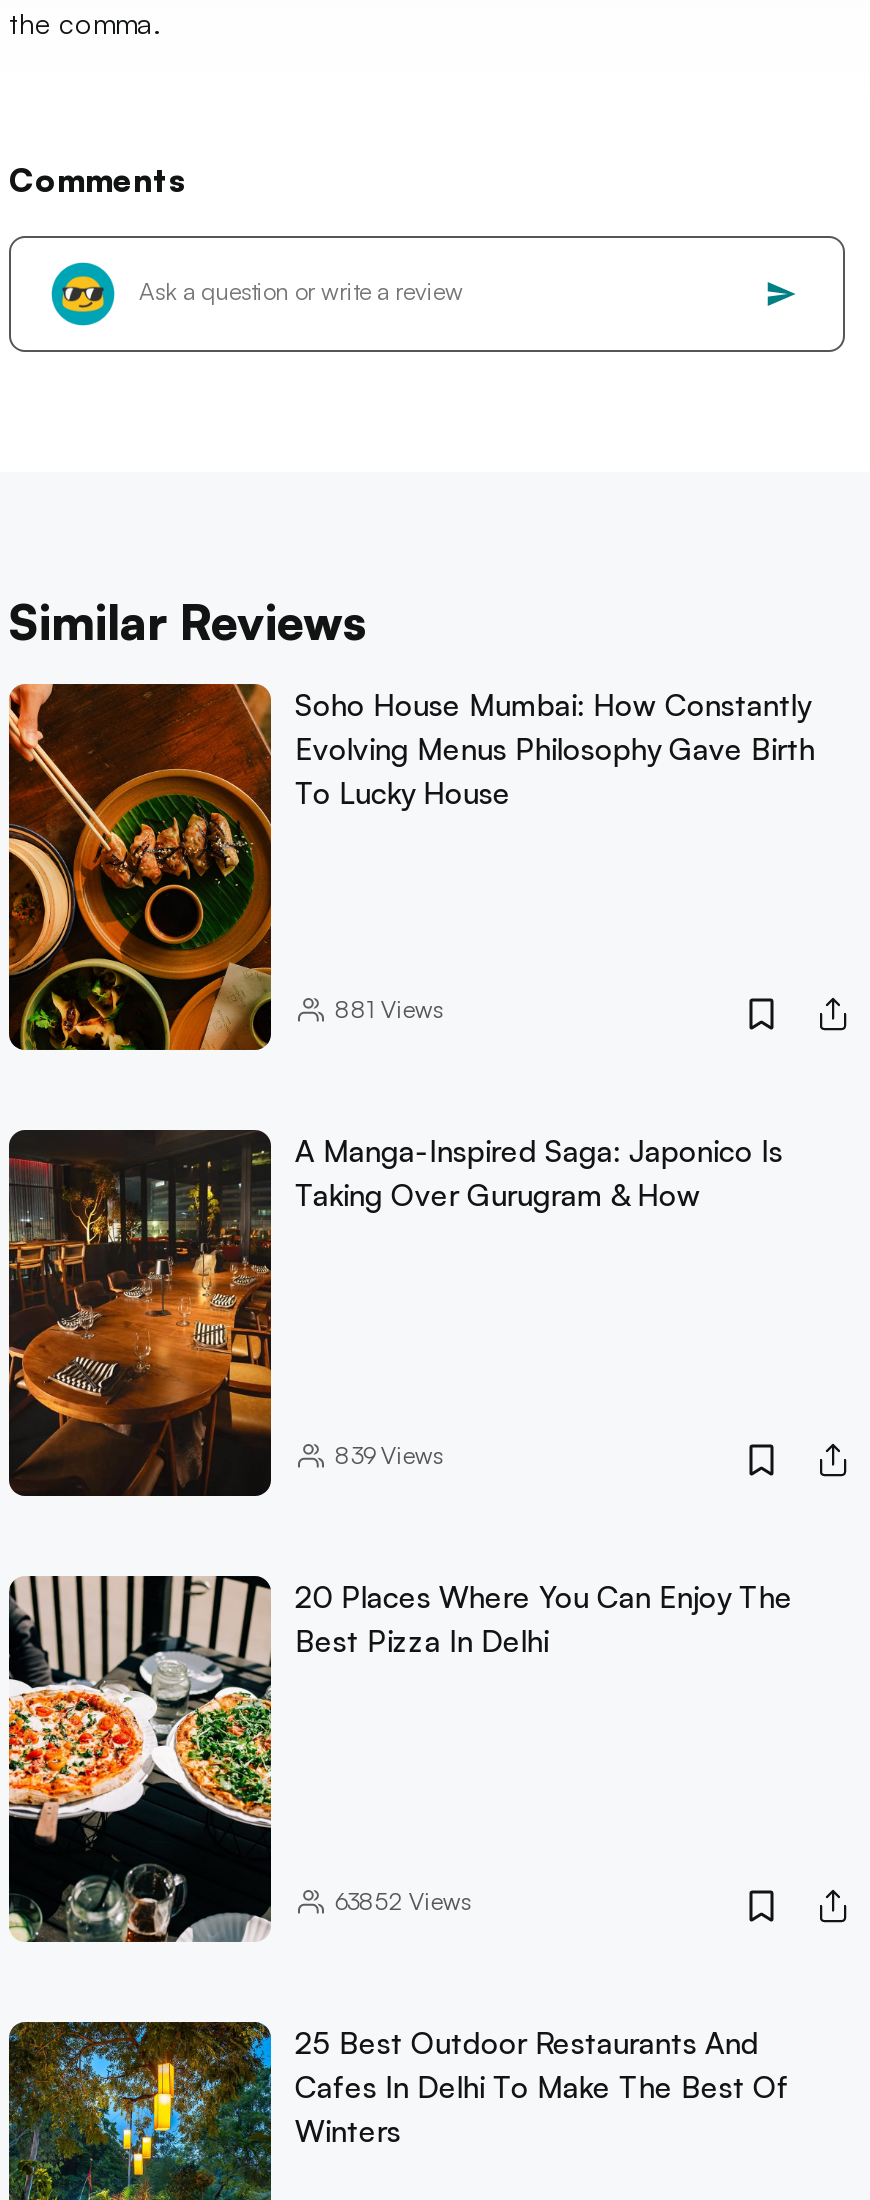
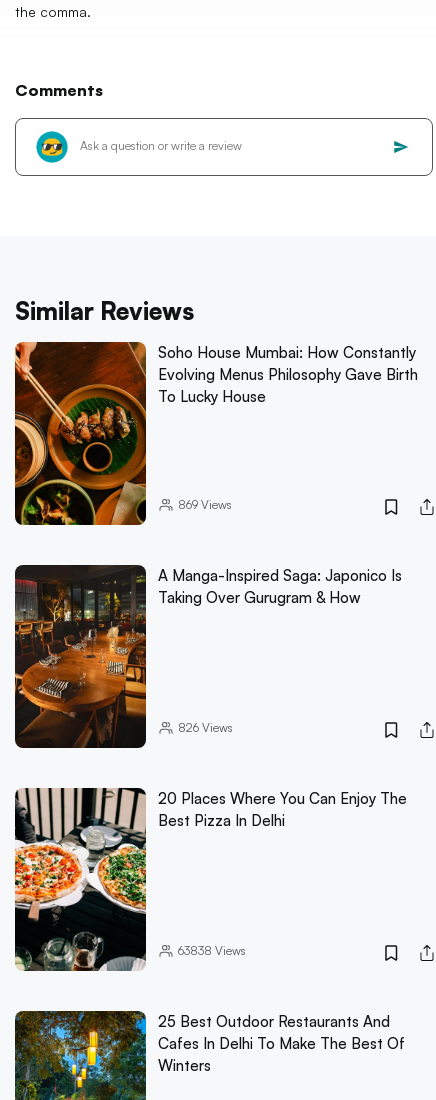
[335,994,443,1024] 881 Views -> [178,497,232,512] 869 Views
[335,1440,443,1470] 839Views -> [178,720,233,735] 826Views
[335,1886,471,1916] 63852 Views -> [178,943,246,958] 63838 Views

